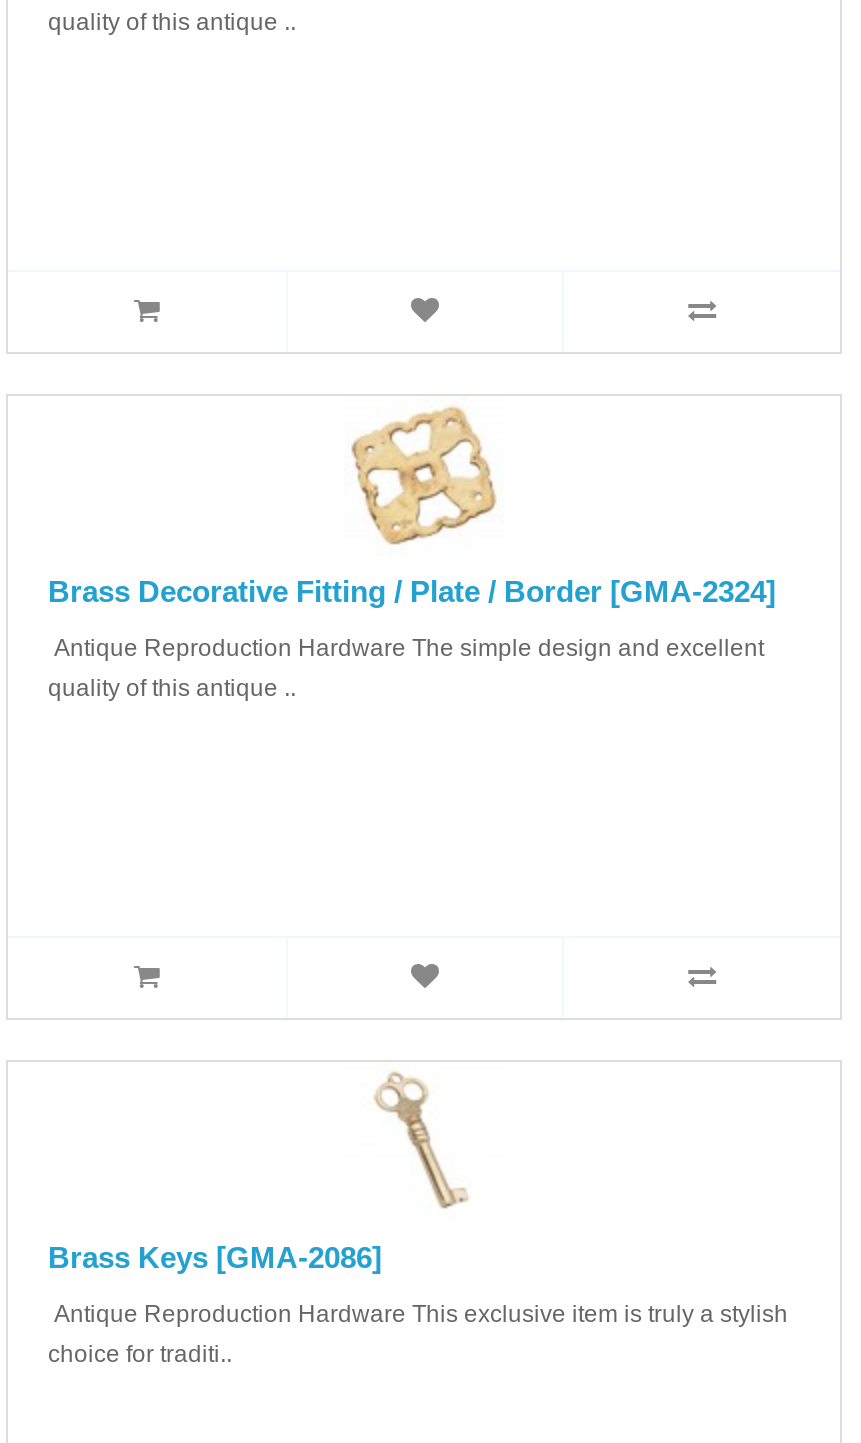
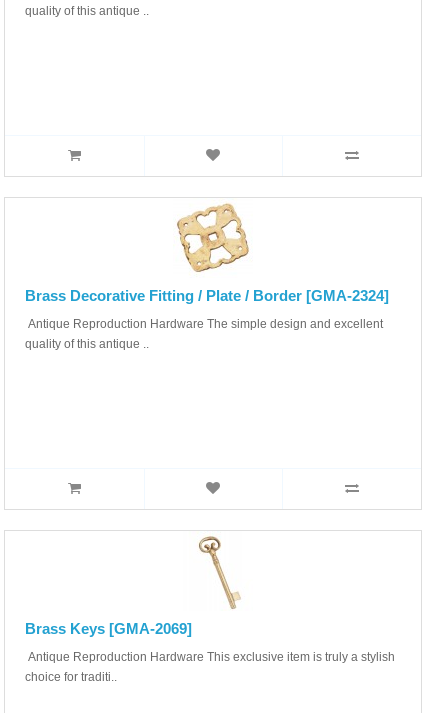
[48,1070,480,1274] [image] | Brass Keys [GMA-2086] -> [25,535,242,637] [image] | Brass Keys [GMA-2069]

